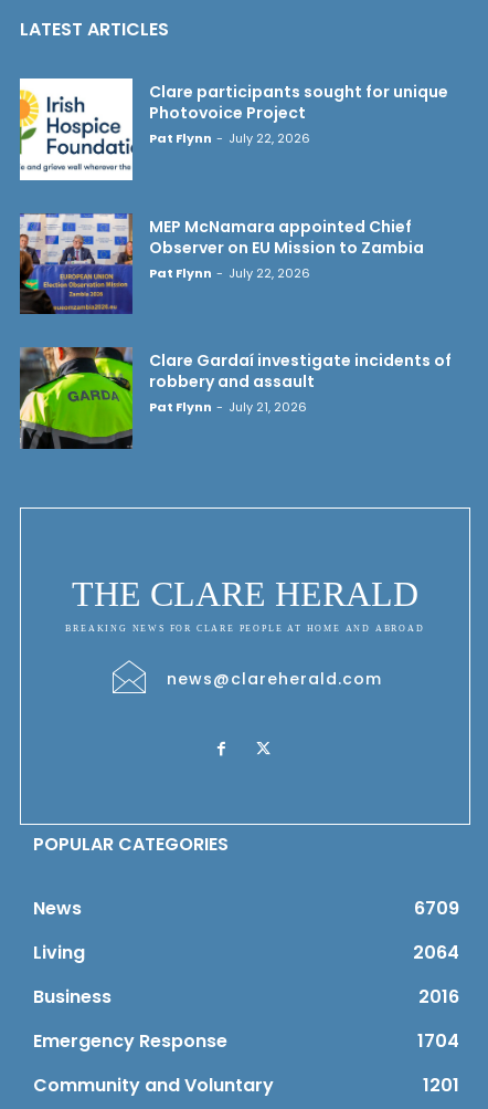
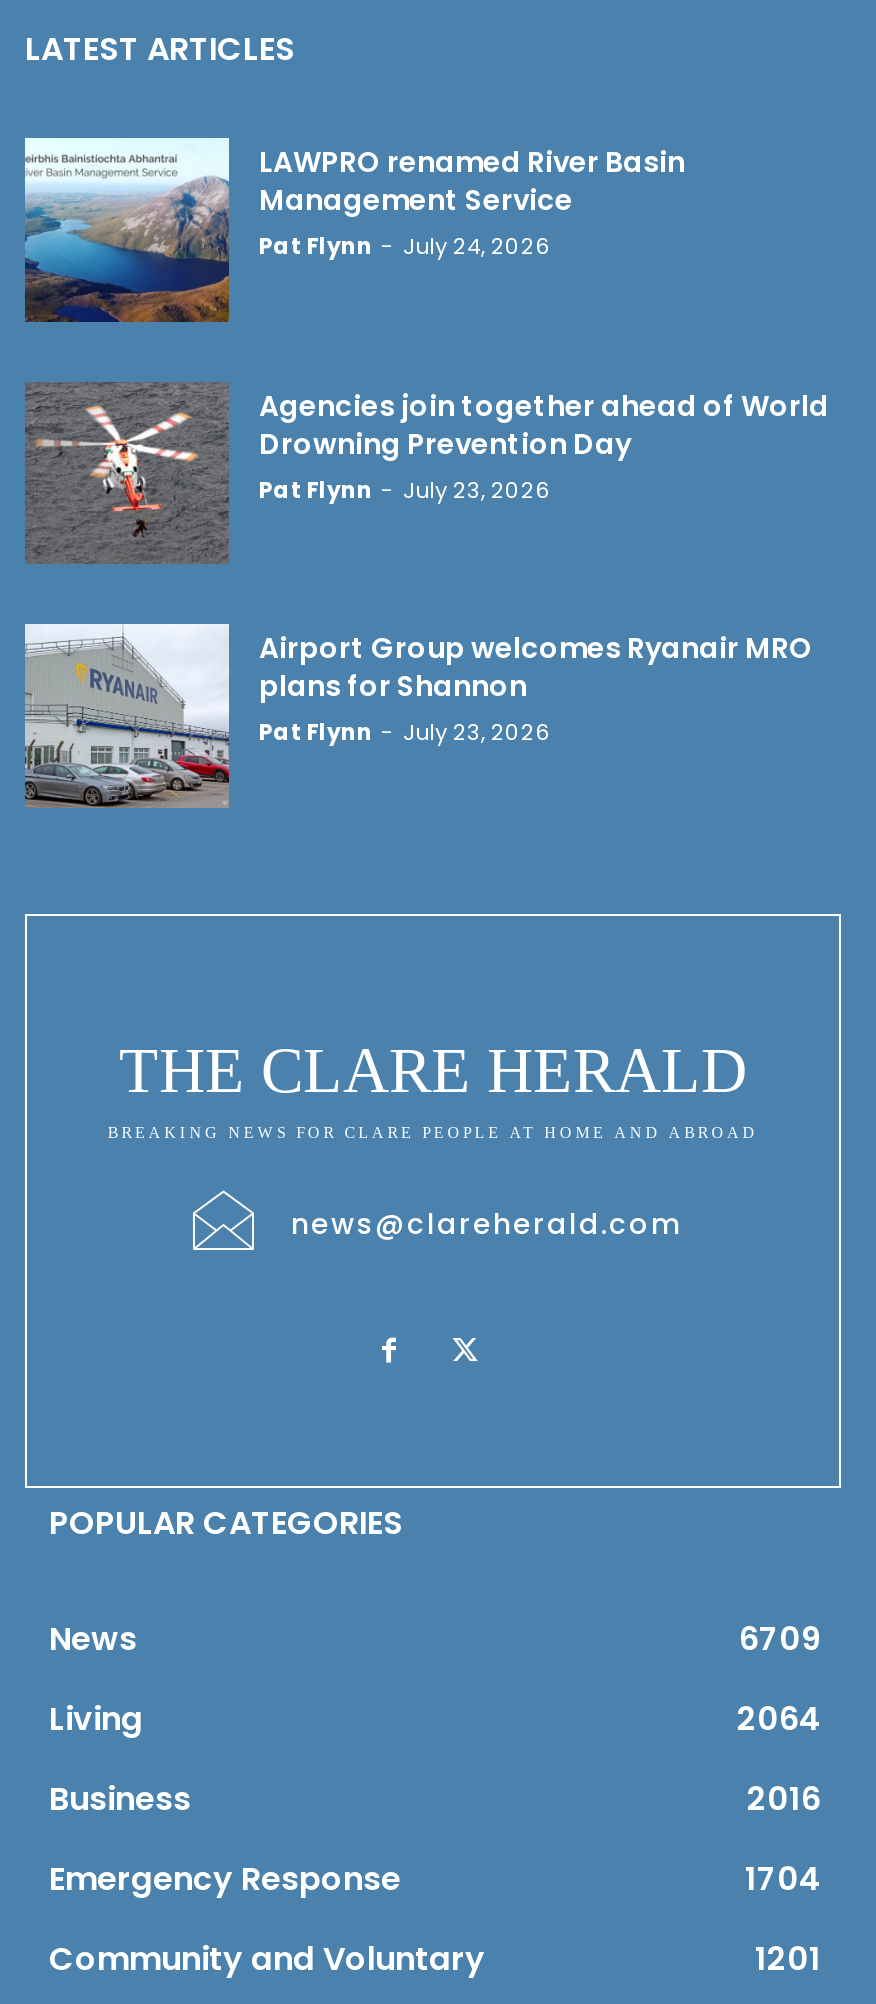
[19,81,448,181] [image] | Clare participants sought for unique | Photovoice Project | Pat Flynn - July 22, 2026 -> [23,138,685,324] [image] | LAWPRO renamed River Basin | Management Service | Pat Flynn - July 24, 2026
[19,212,424,315] [image] | MEP McNamara appointed Chief | Observer on EU Mission to Zambia | Pat Flynn - July 22, 2026 -> [23,380,829,564] [image] | Agencies join together ahead of World | Drowning Prevention Day | Pat Flynn - July 23, 2026
[19,346,452,450] [image] | Clare Gardaí investigate incidents of | robbery and assault | Pat Flynn - July 21, 2026 -> [23,622,813,810] [image] | Airport Group welcomes Ryanair MRO | plans for Shannon | Pat Flynn - July 23, 2026

